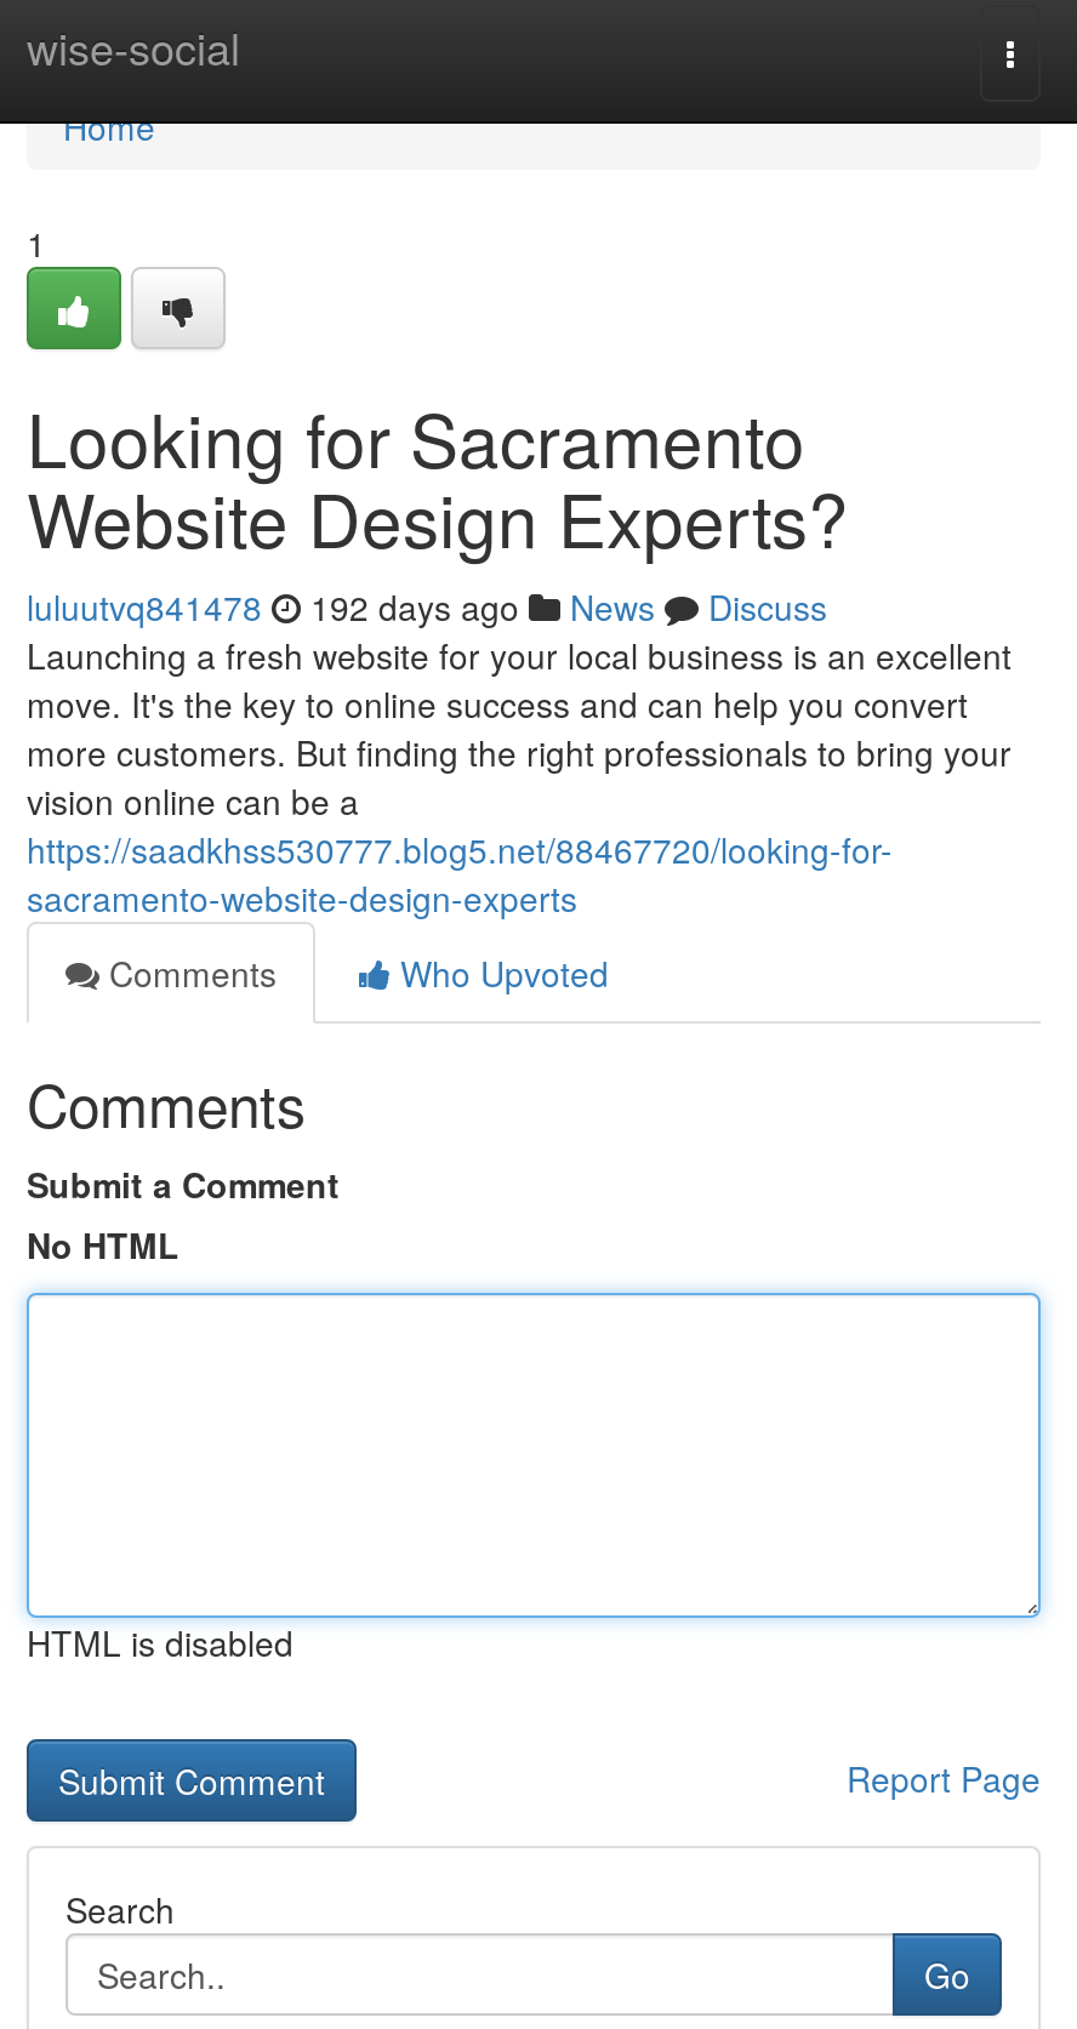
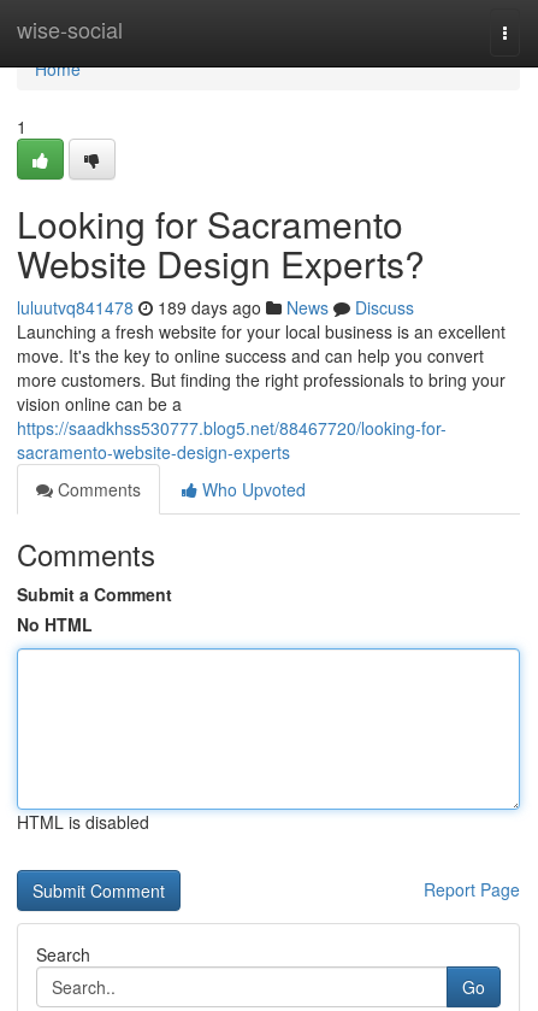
[27,582,827,631] luluutvq841478 192 days ago News Discuss -> [17,295,414,319] luluutvq841478 189 days ago News Discuss

